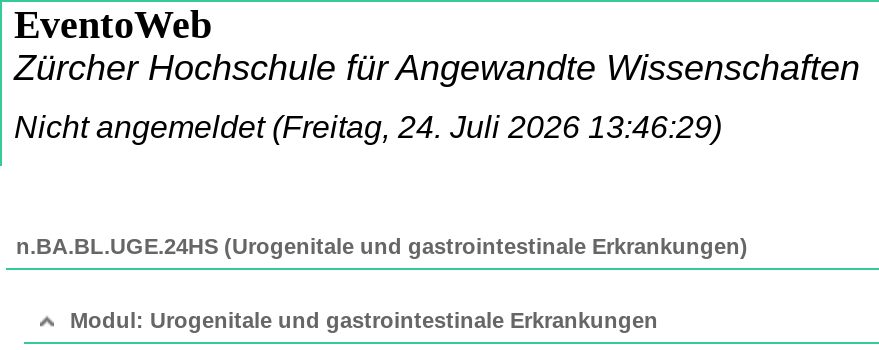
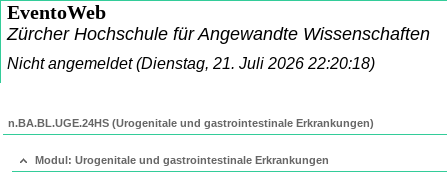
[14,110,738,144] Nicht angemeldet (Freitag, 24. Juli 2026 13:46:29) -> [7,55,383,72] Nicht angemeldet (Dienstag, 21. Juli 2026 22:20:18)

